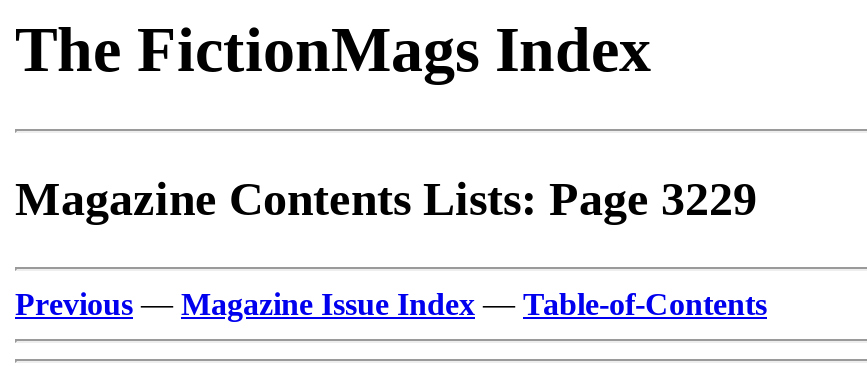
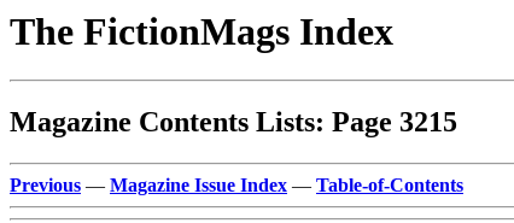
[15,174,757,226] Magazine Contents Lists: Page 3229 -> [10,106,457,138] Magazine Contents Lists: Page 3215

